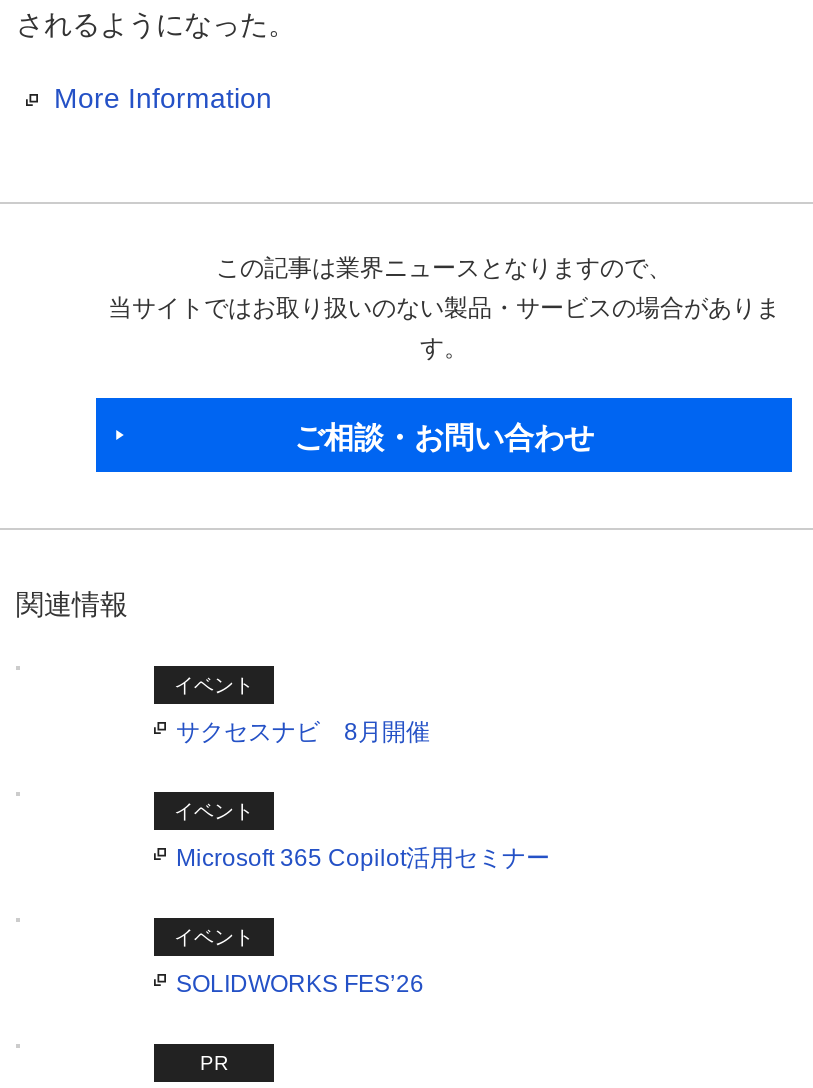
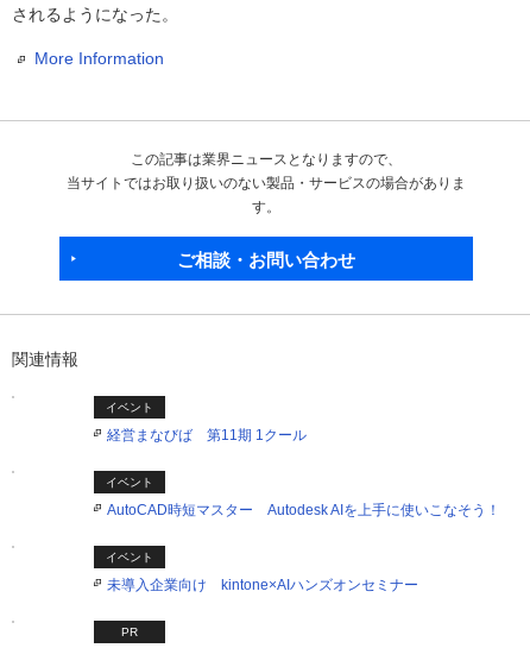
[176,718,430,746] サクセスナビ 8月開催 -> [107,427,307,443] 経営まなびば 第11期 1クール
[176,844,550,872] Microsoft 365 Copilot活用セミナー -> [107,502,500,518] AutoCAD時短マスター Autodesk AIを上手に使いこなそう！
[176,970,424,998] SOLIDWORKS FES’26 -> [107,577,418,593] 未導入企業向け kintone×AIハンズオンセミナー

